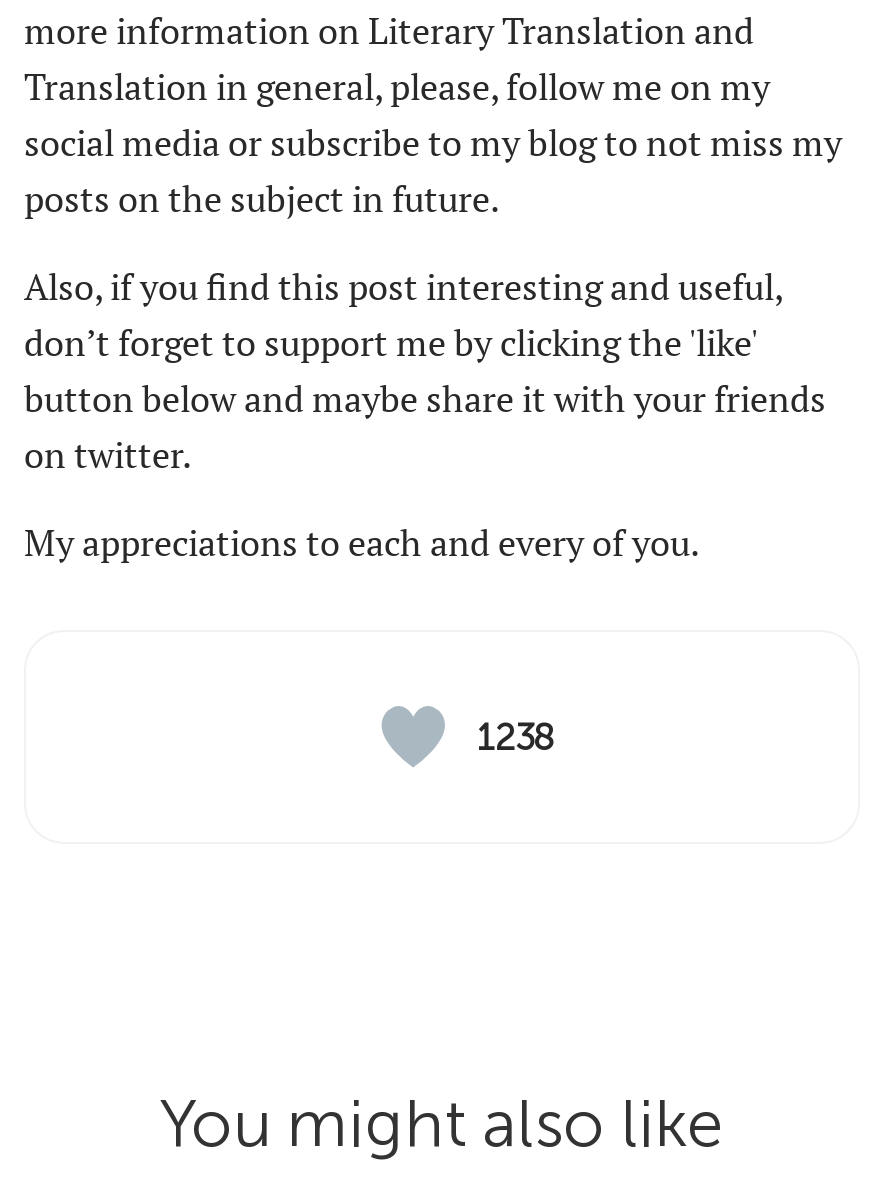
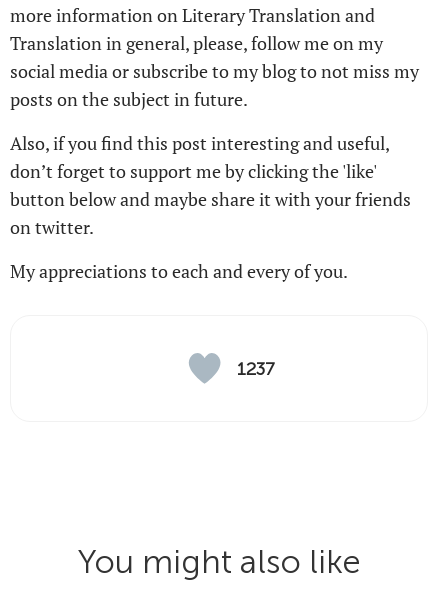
[477,716,553,760] 1238 -> [236,358,274,380] 1237

